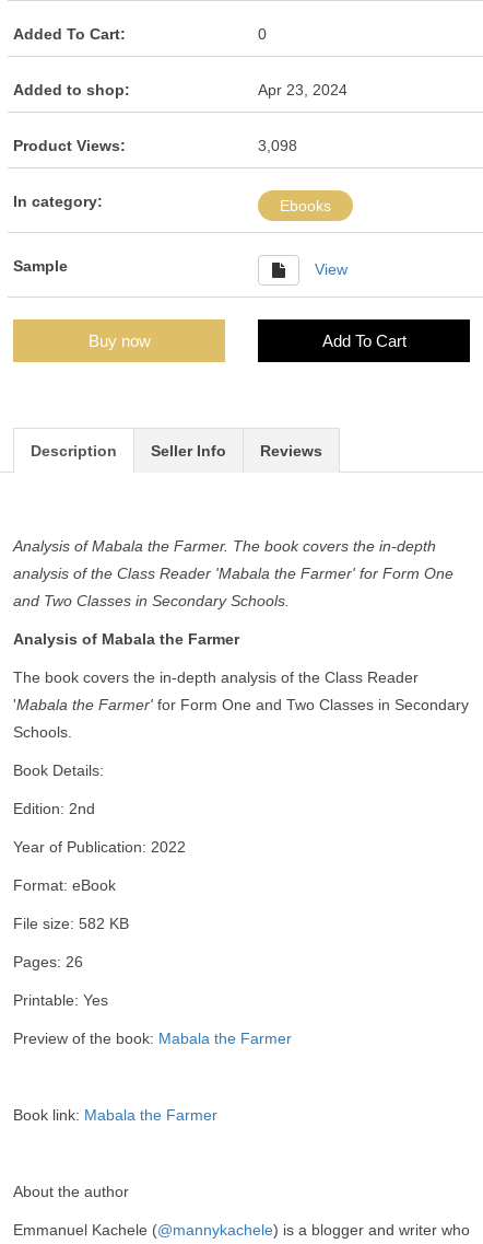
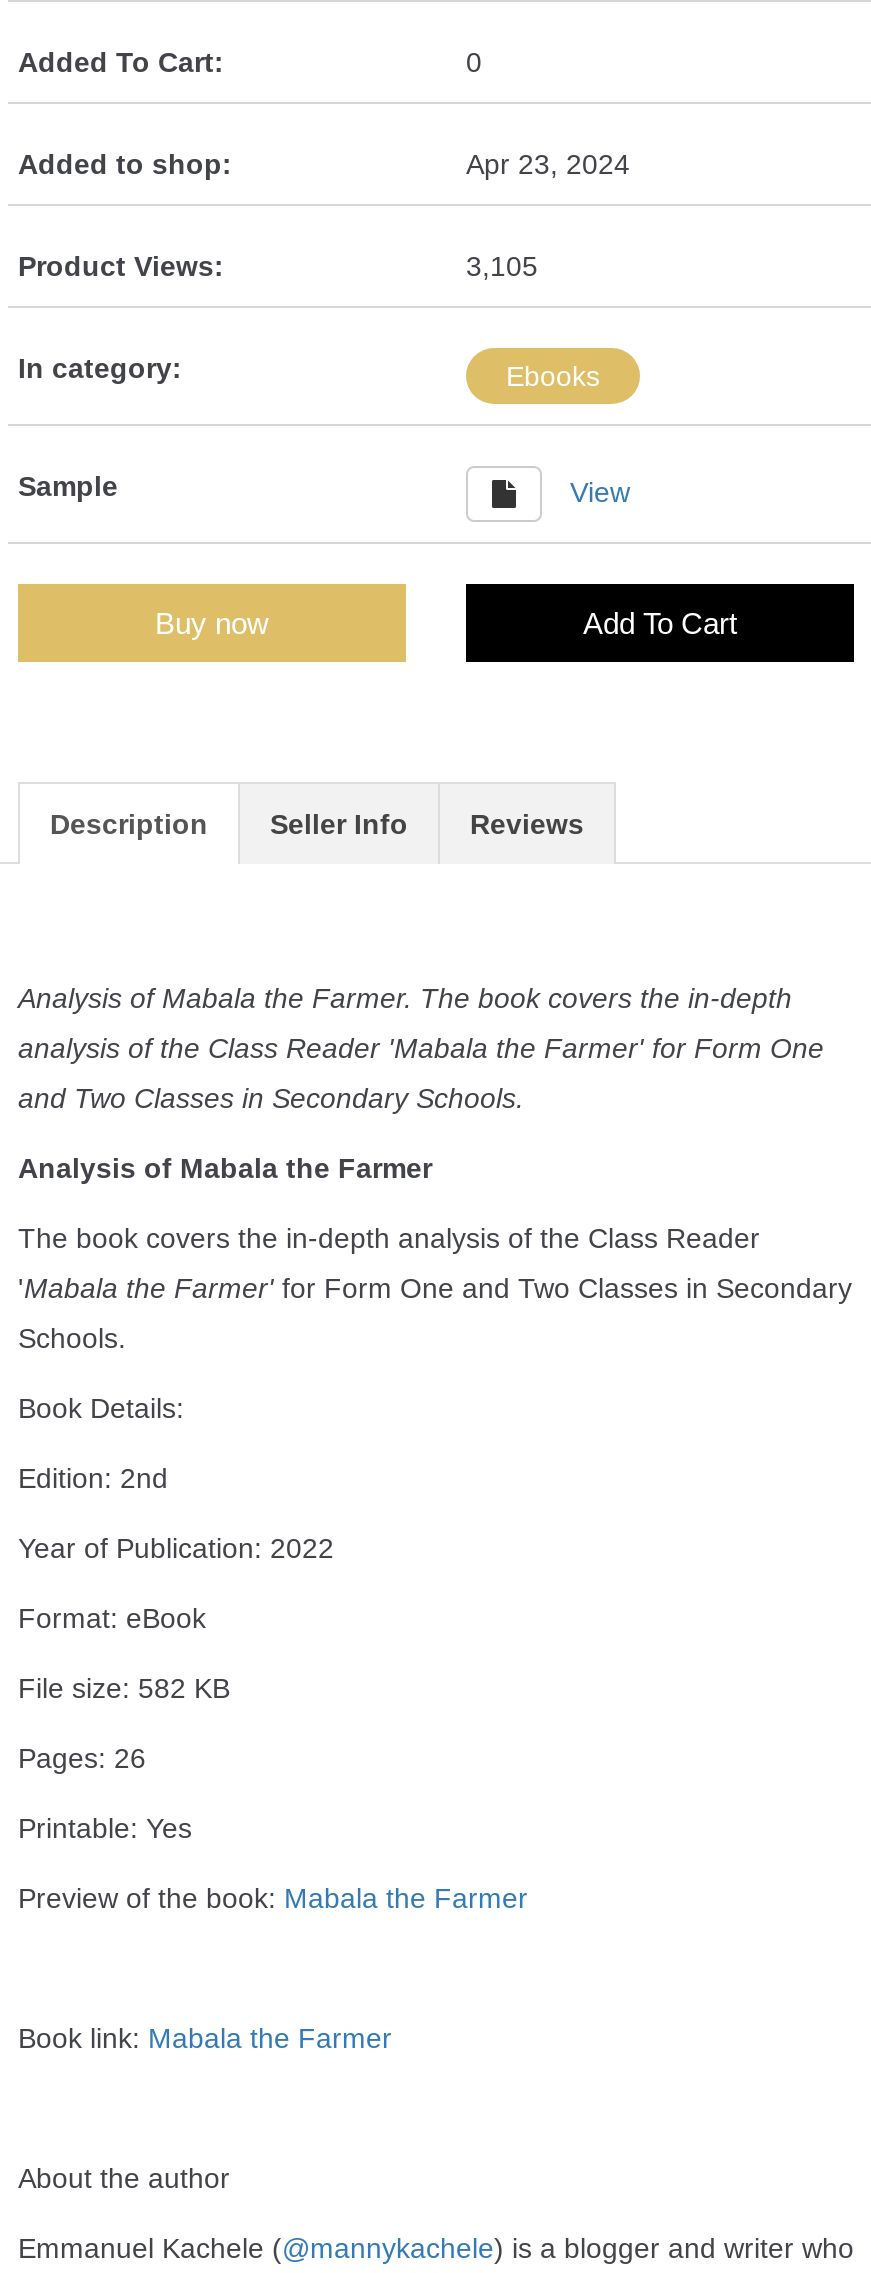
[258,137,297,155] 3,098 -> [466,251,538,283] 3,105

